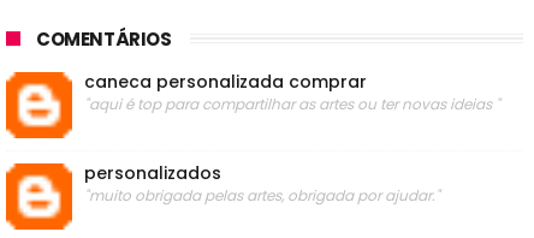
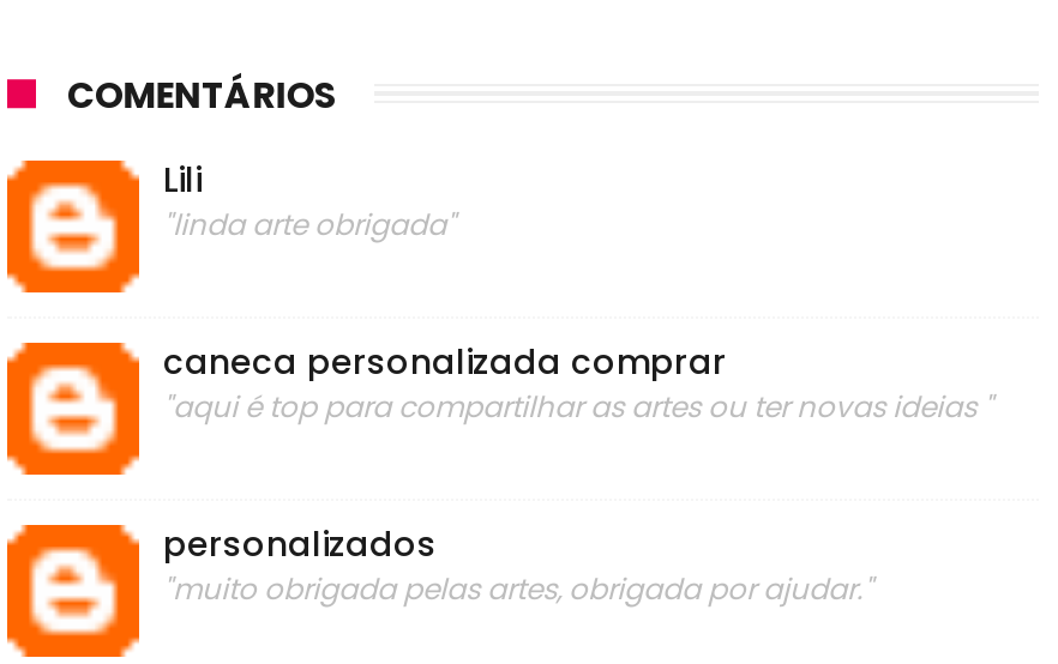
none -> [163,157,456,245] Lili | "linda arte obrigada"

